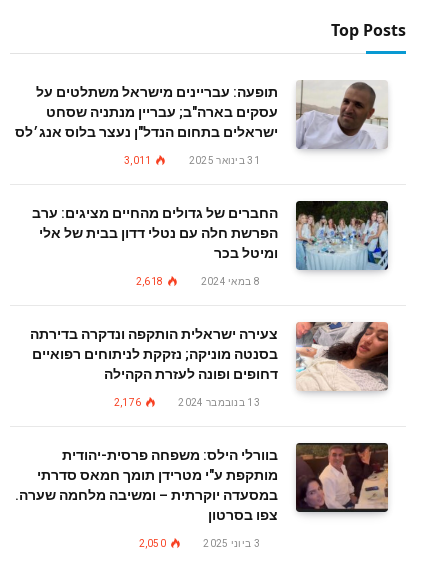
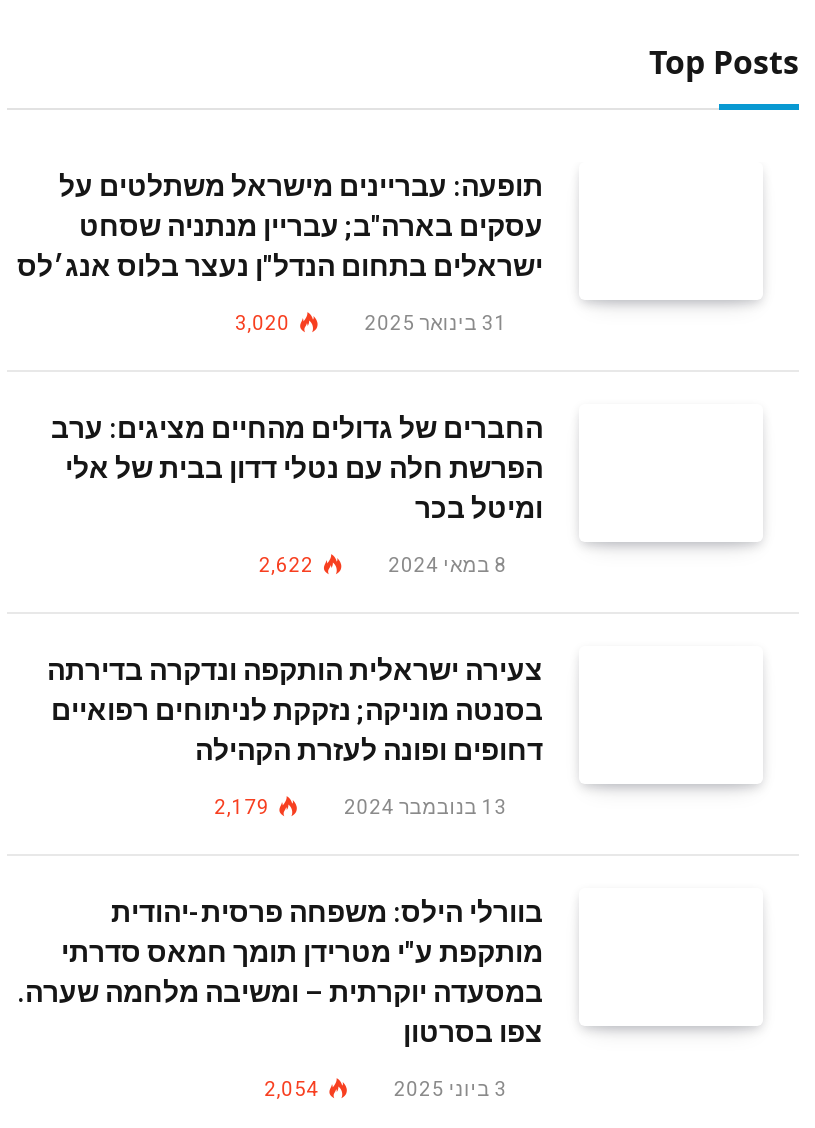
[295,80,389,150] [image] -> none
[124,155,151,166] 3,011 -> [235,312,290,334] 3,020
[295,200,389,271] [image] -> none
[136,276,163,287] 2,618 -> [259,554,314,576] 2,622
[295,321,389,391] [image] -> none
[114,397,141,408] 2,176 -> [214,796,269,818] 2,179
[295,442,389,513] [image] -> none
[139,538,166,549] 2,050 -> [264,1078,319,1100] 2,054

